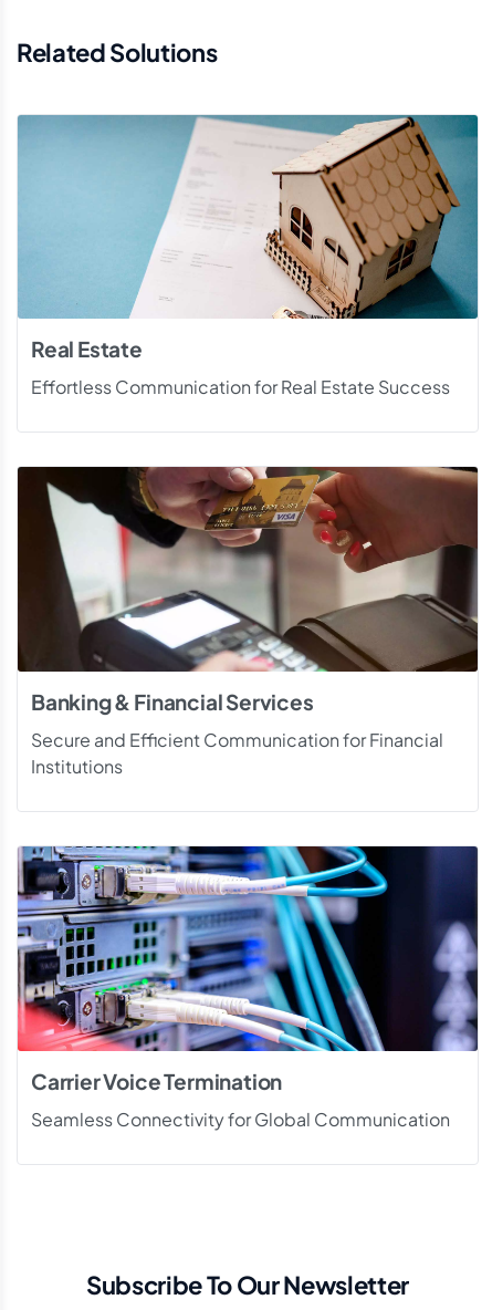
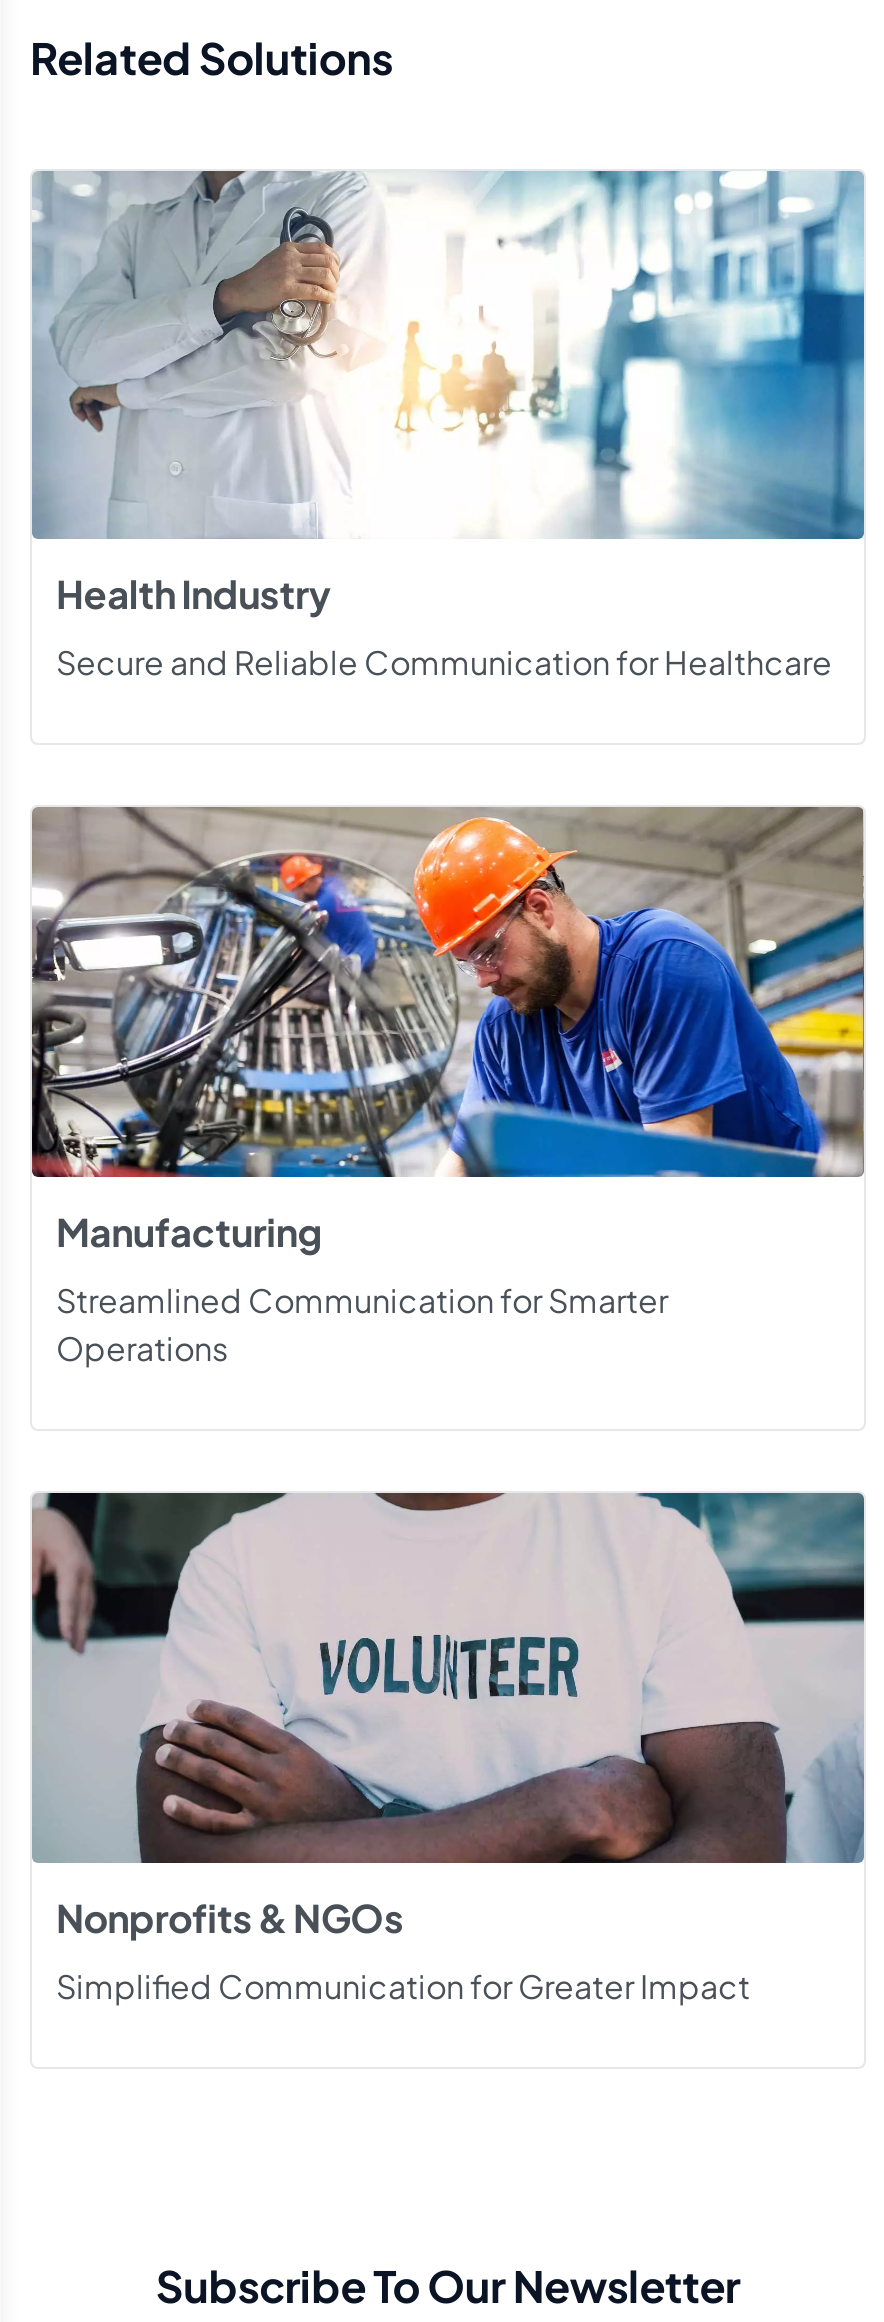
[18,114,478,362] [image] | Real Estate -> [34,169,864,618] [image] | Health Industry
[31,376,450,399] Effortless Communication for Real Estate Success -> [56,642,832,684] Secure and Reliable Communication for Healthcare
[17,467,479,715] [image] | Banking & Financial Services -> [30,805,866,1255] [image] | Manufacturing
[31,728,443,778] Secure and Efficient Communication for Financial | Institutions -> [56,1279,668,1369] Streamlined Communication for Smarter | Operations
[17,845,479,1094] [image] | Carrier Voice Termination -> [30,1491,866,1941] [image] | Nonprofits & NGOs
[31,1108,450,1131] Seamless Connectivity for Global Communication -> [56,1965,750,2007] Simplified Communication for Greater Impact

